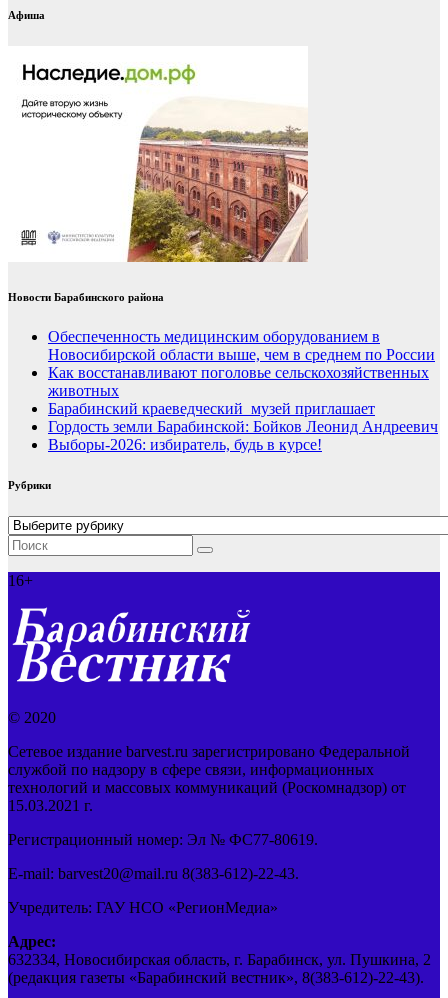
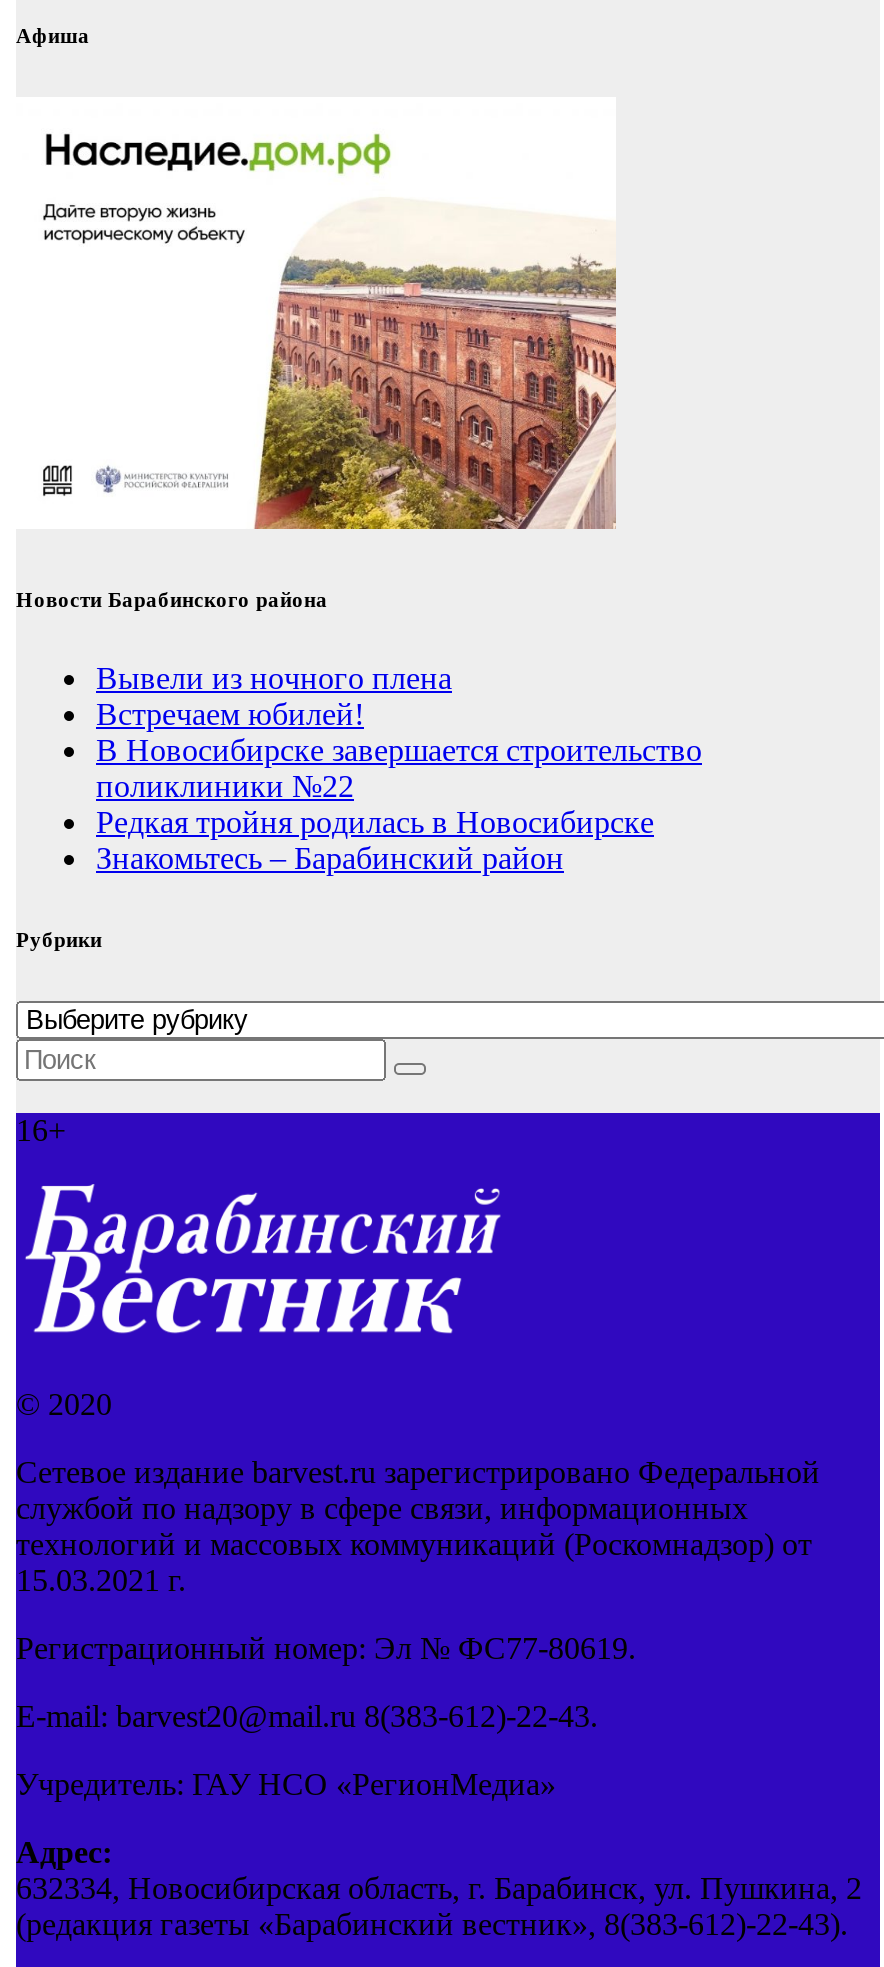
[48,328,438,453] Обеспеченность медицинским оборудованием в | Новосибирской области выше, чем в среднем по России | Как восстанавливают поголовье сельскохозяйственных | животных | Барабинский краеведческий музей приглашает | Гордость земли Барабинской: Бойков Леонид Андреевич | Выборы-2026: избиратель, будь в курсе! -> [96,661,702,875] Вывели из ночного плена | Встречаем юбилей! | В Новосибирске завершается строительство | поликлиники №22 | Редкая тройня родилась в Новосибирске | Знакомьтесь – Барабинский район

